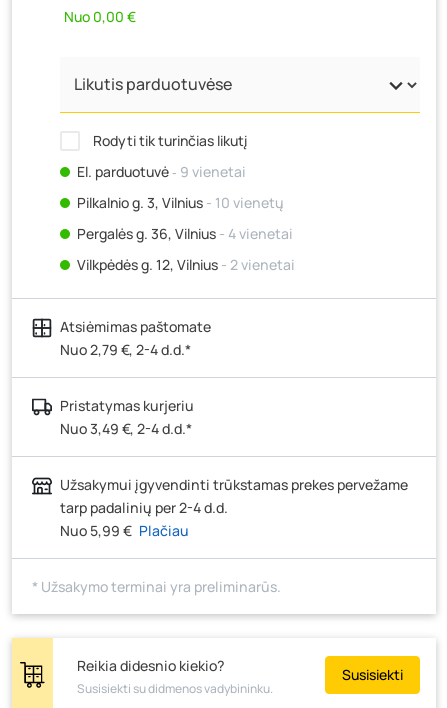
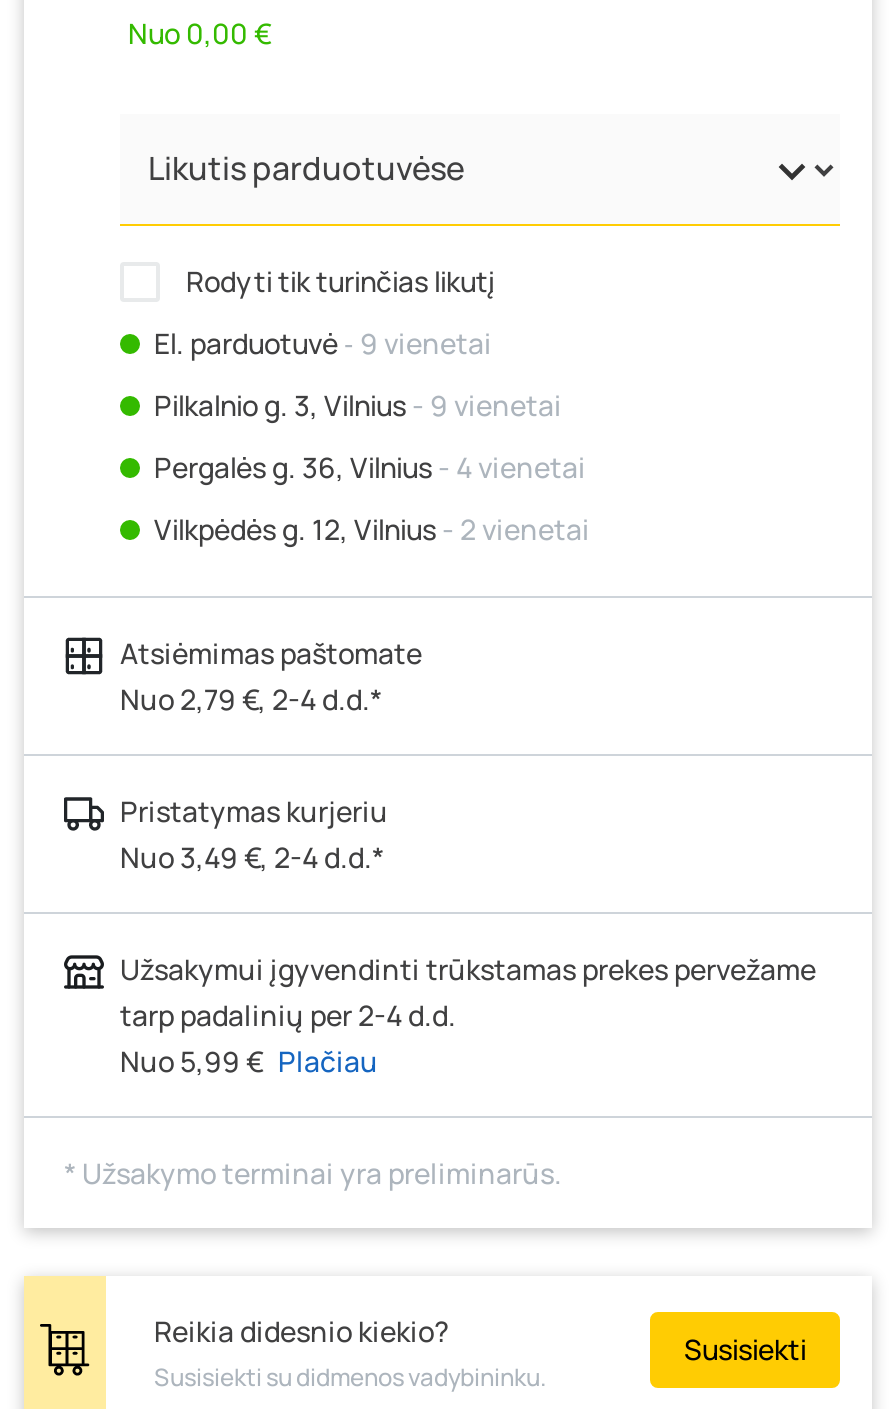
[77,193,284,212] Pilkalnio g. 3, Vilnius - 10 vienetų -> [154,385,562,423] Pilkalnio g. 3, Vilnius - 9 vienetai

